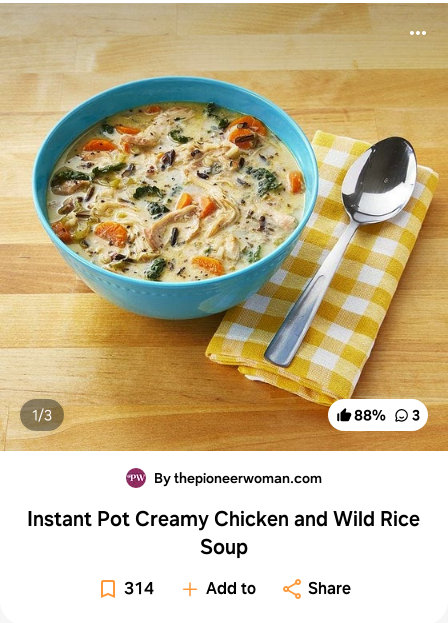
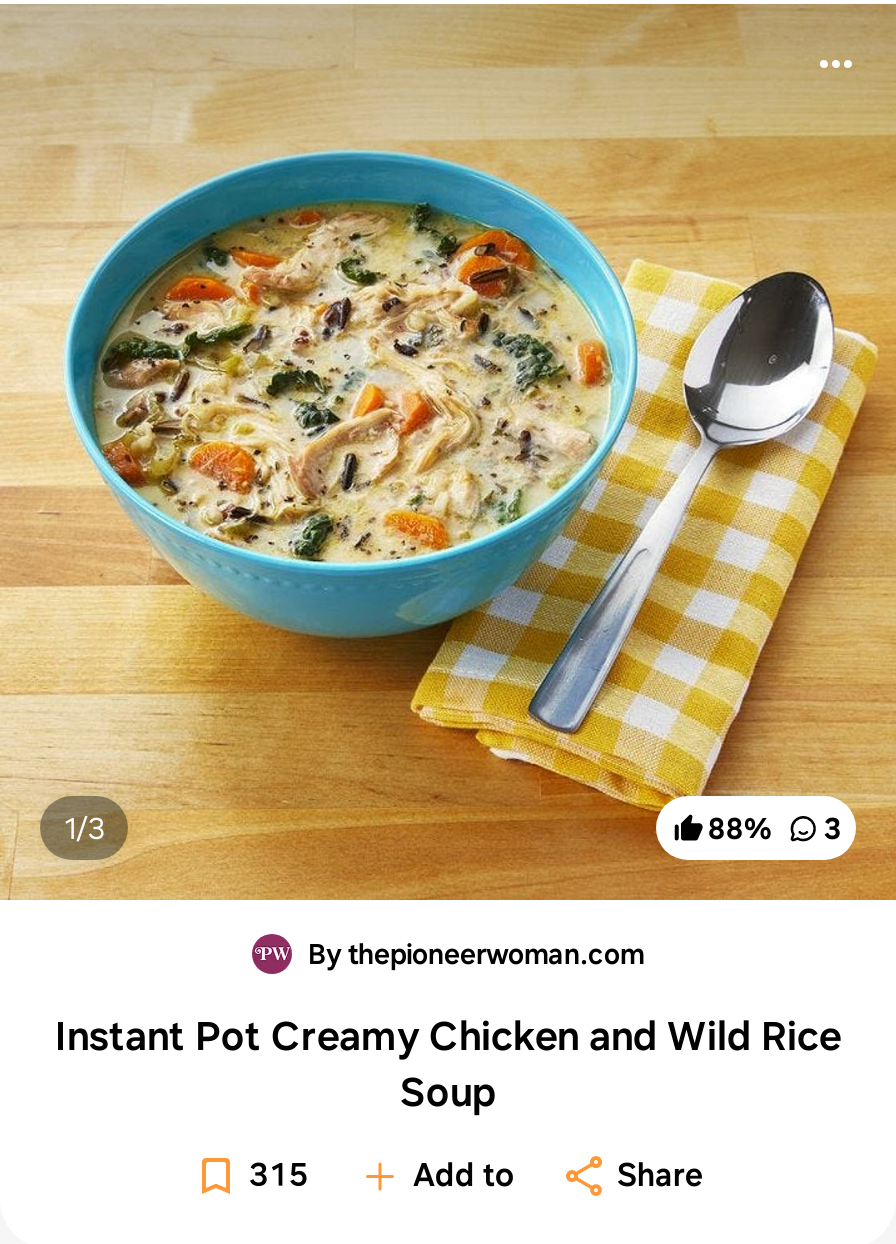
[124,578,154,599] 314 -> [249,1154,309,1196] 315

